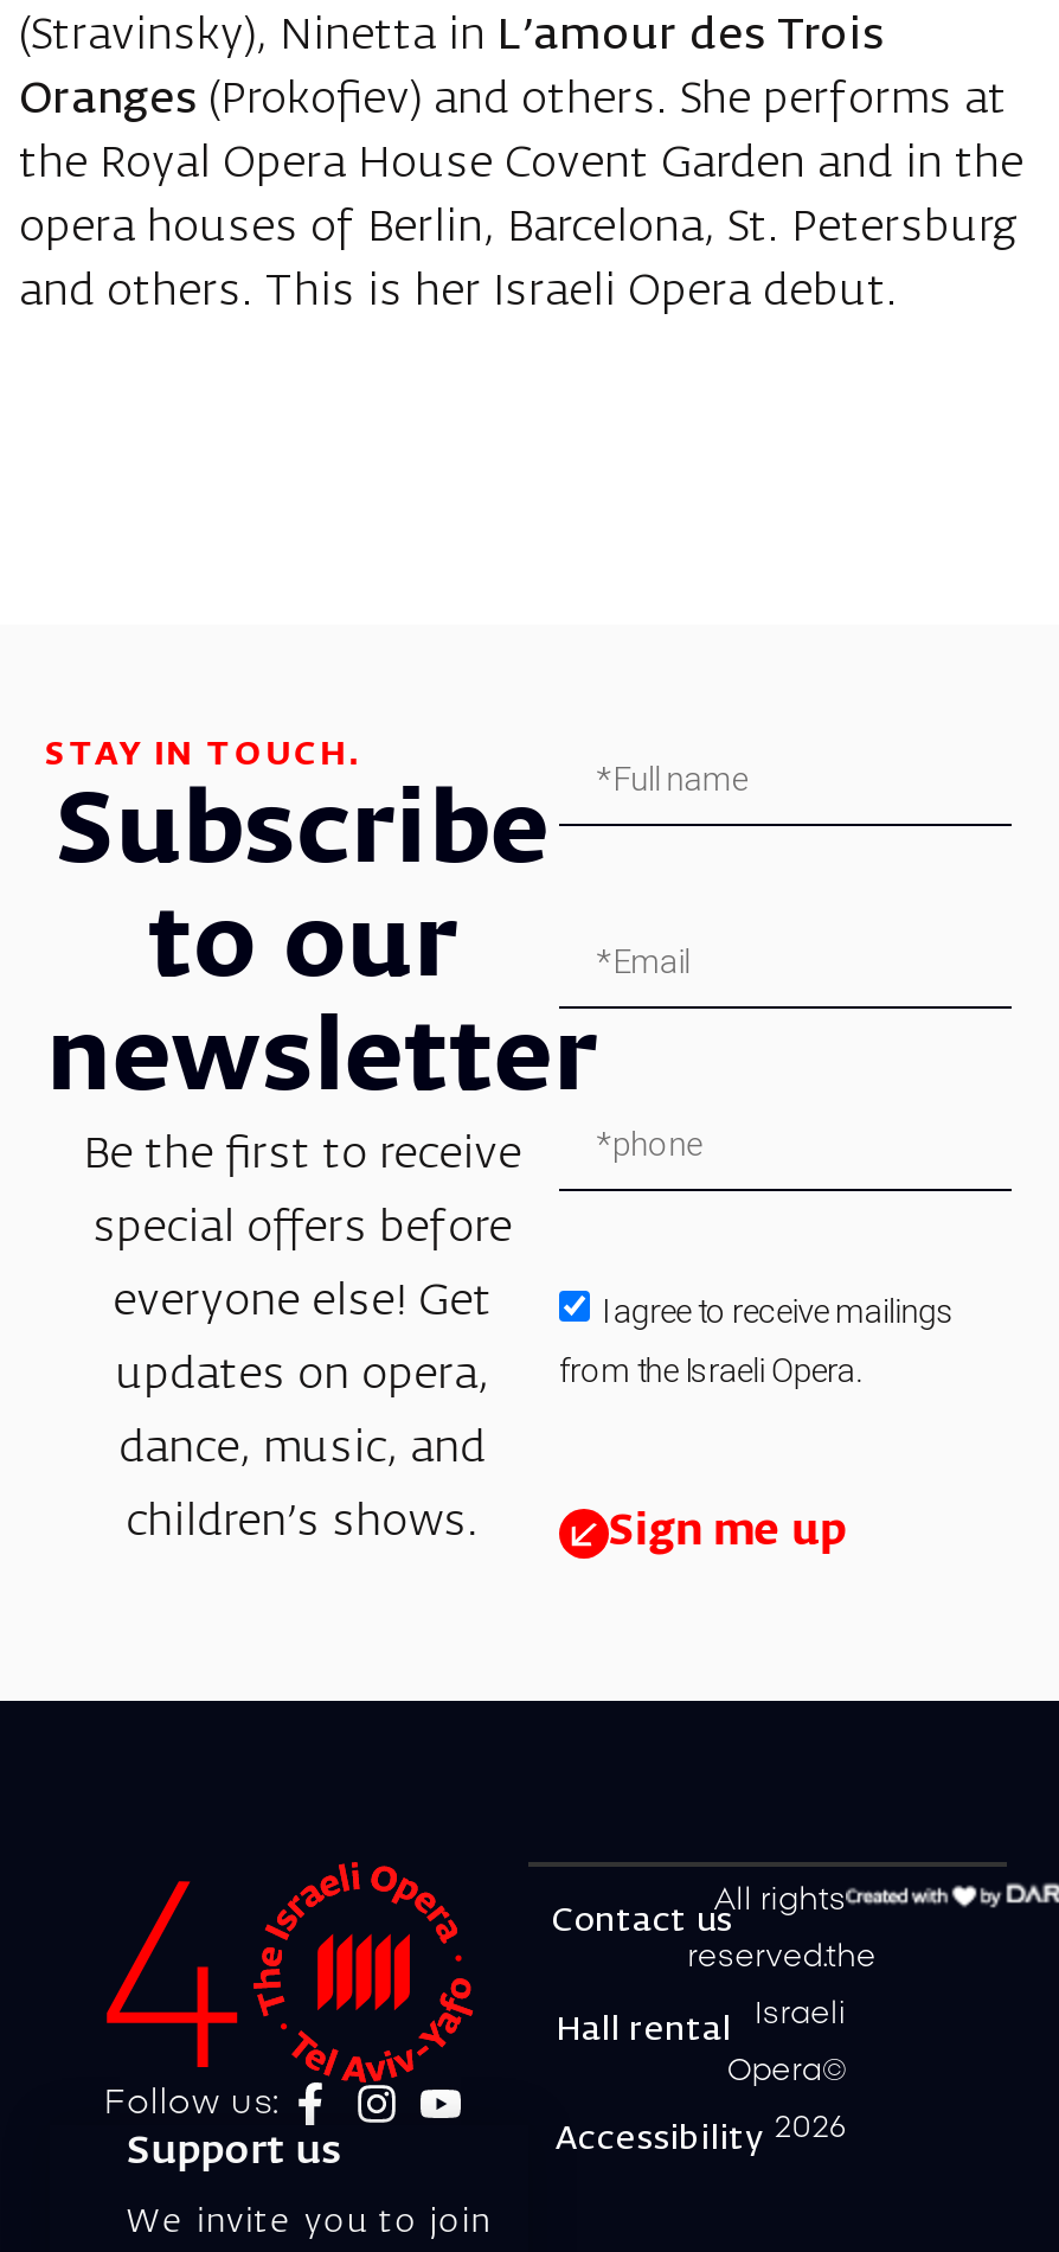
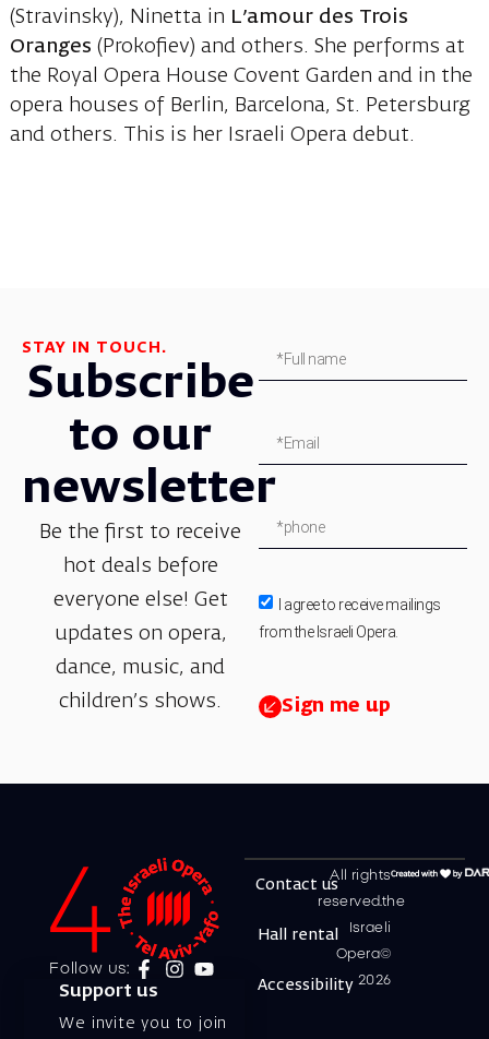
[93,1208,512,1251] special offers before -> [63,557,218,576] hot deals before

